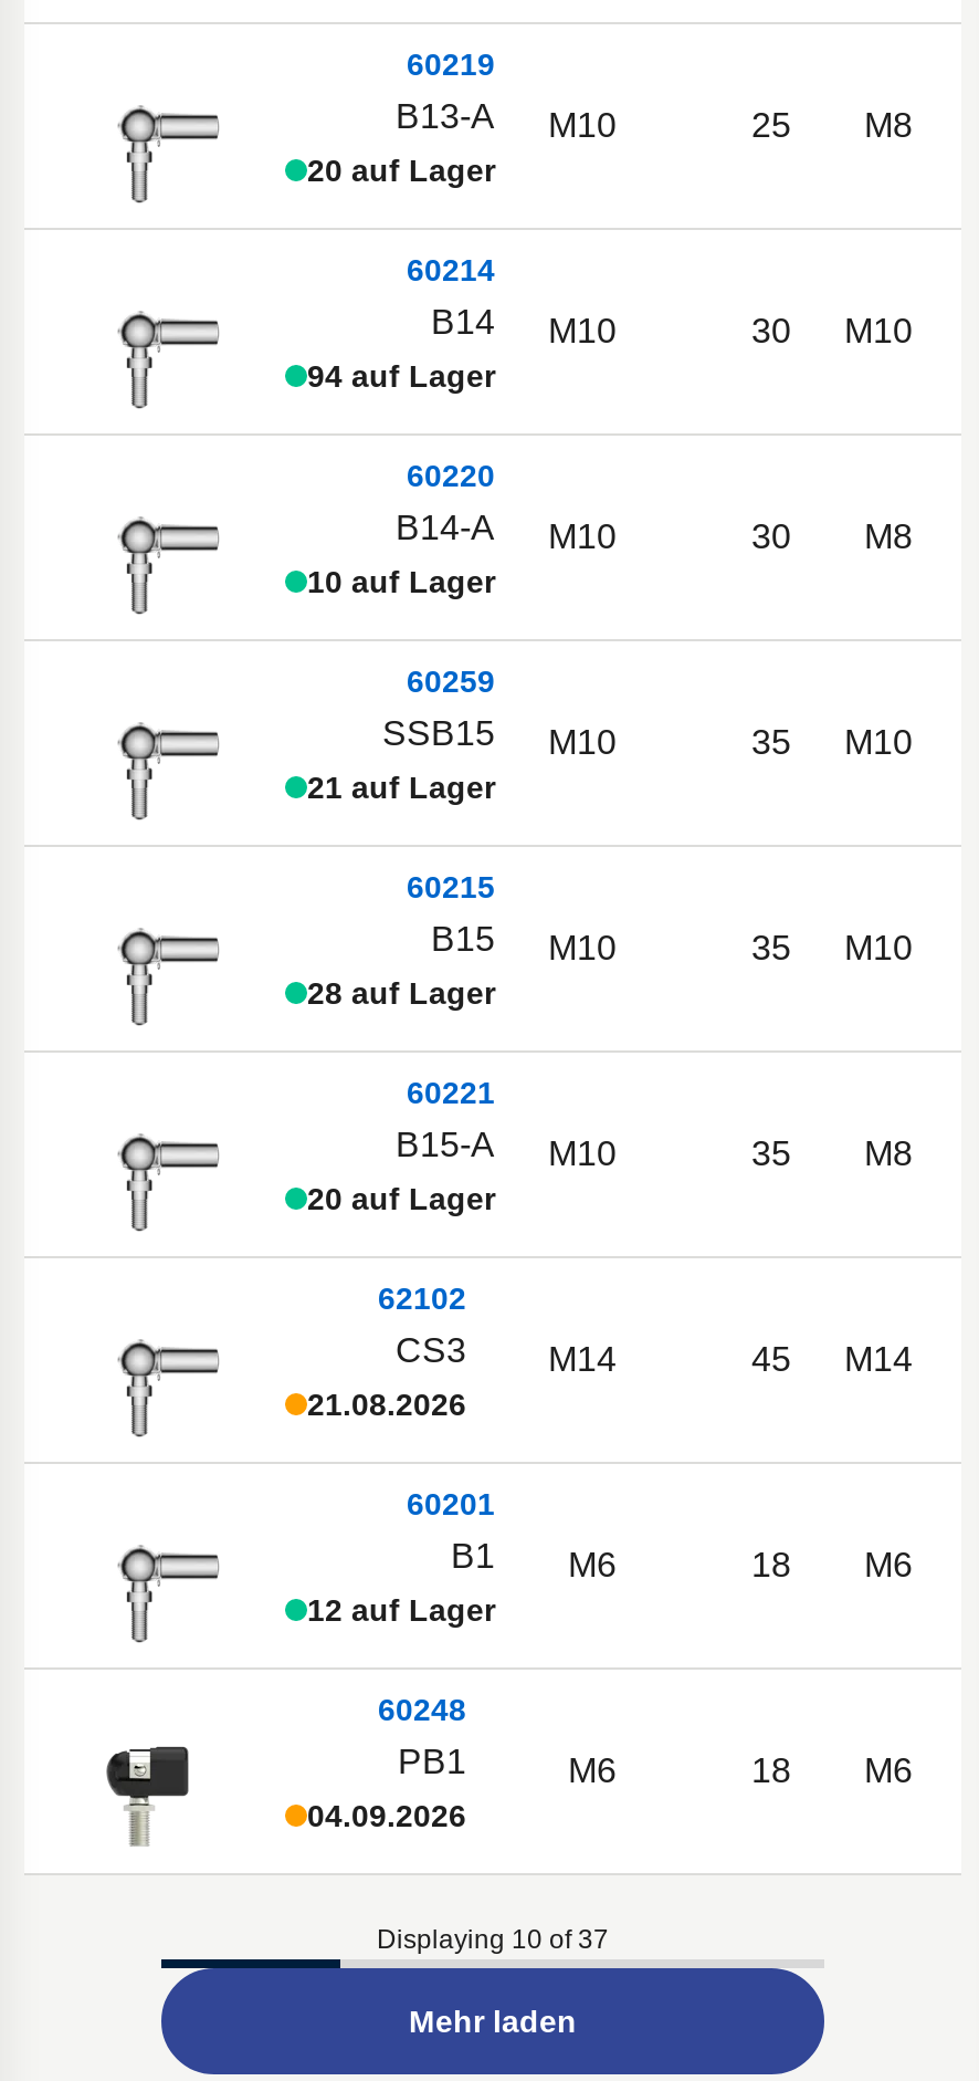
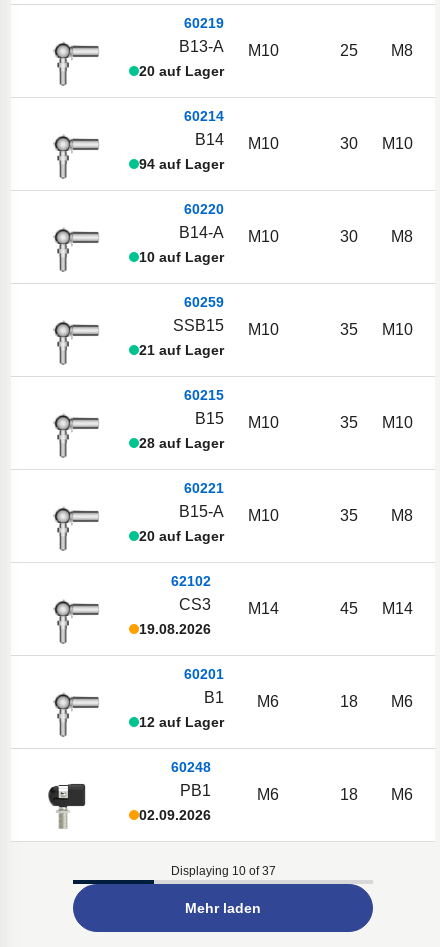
[307,1385,466,1421] 21.08.2026 -> [139,620,211,636] 19.08.2026
[307,1797,466,1832] 04.09.2026 -> [139,806,211,822] 02.09.2026

